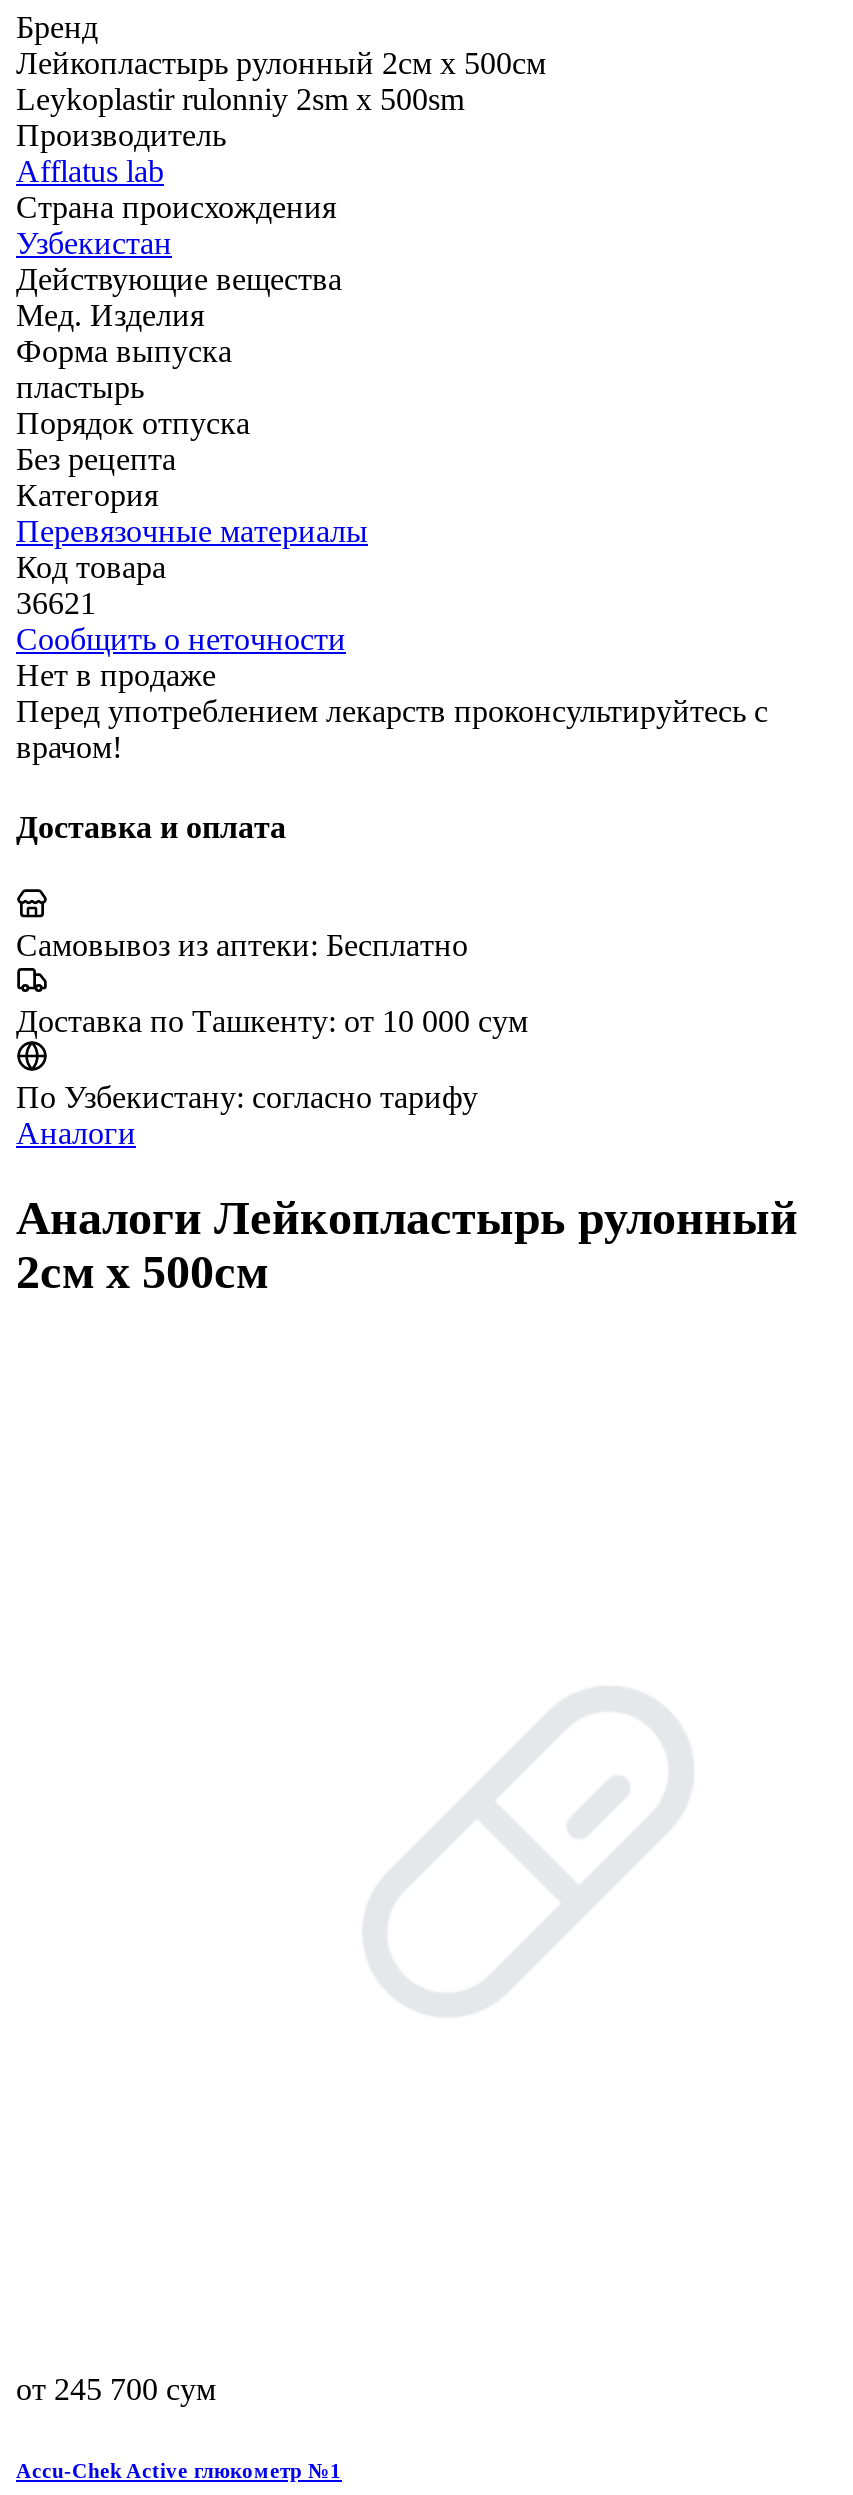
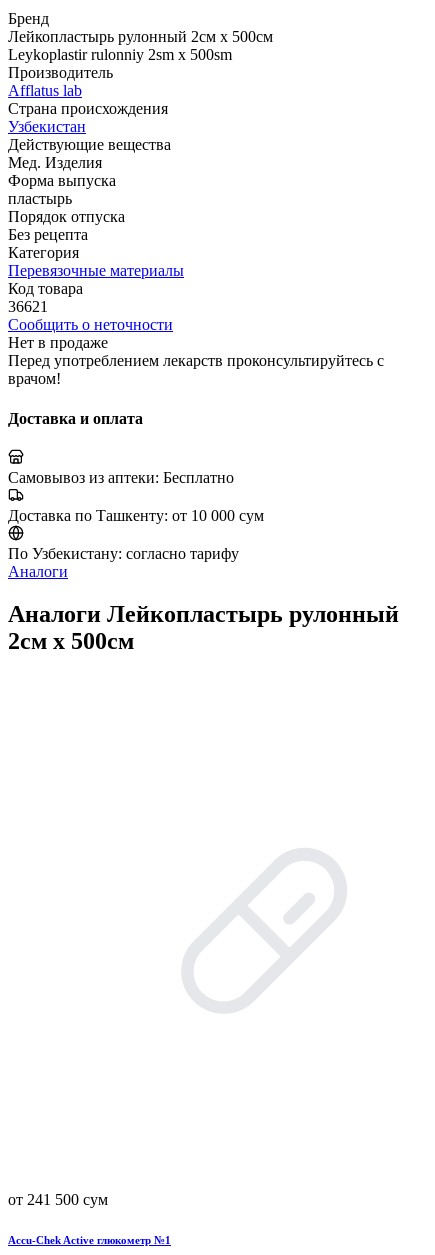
[16,2371,216,2405] от 245 700 сум -> [8,1191,108,1208] от 241 500 сум

